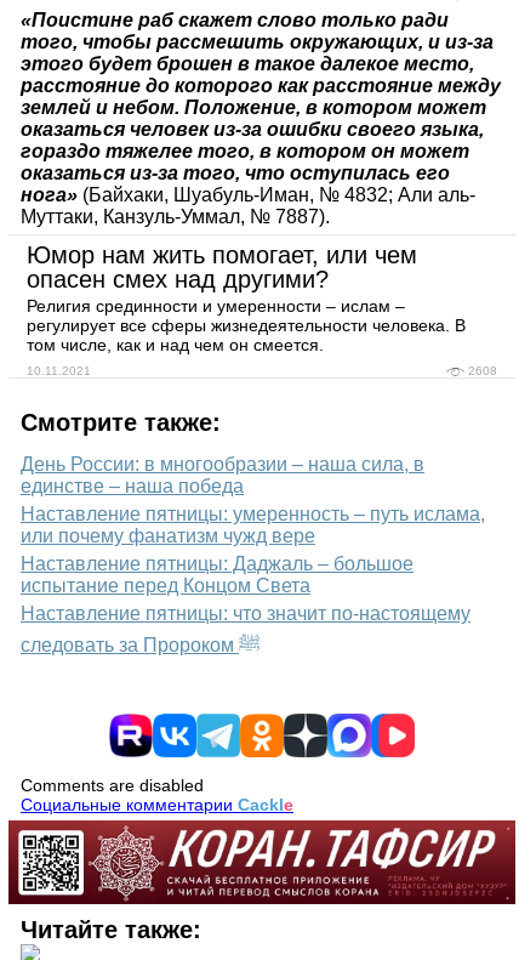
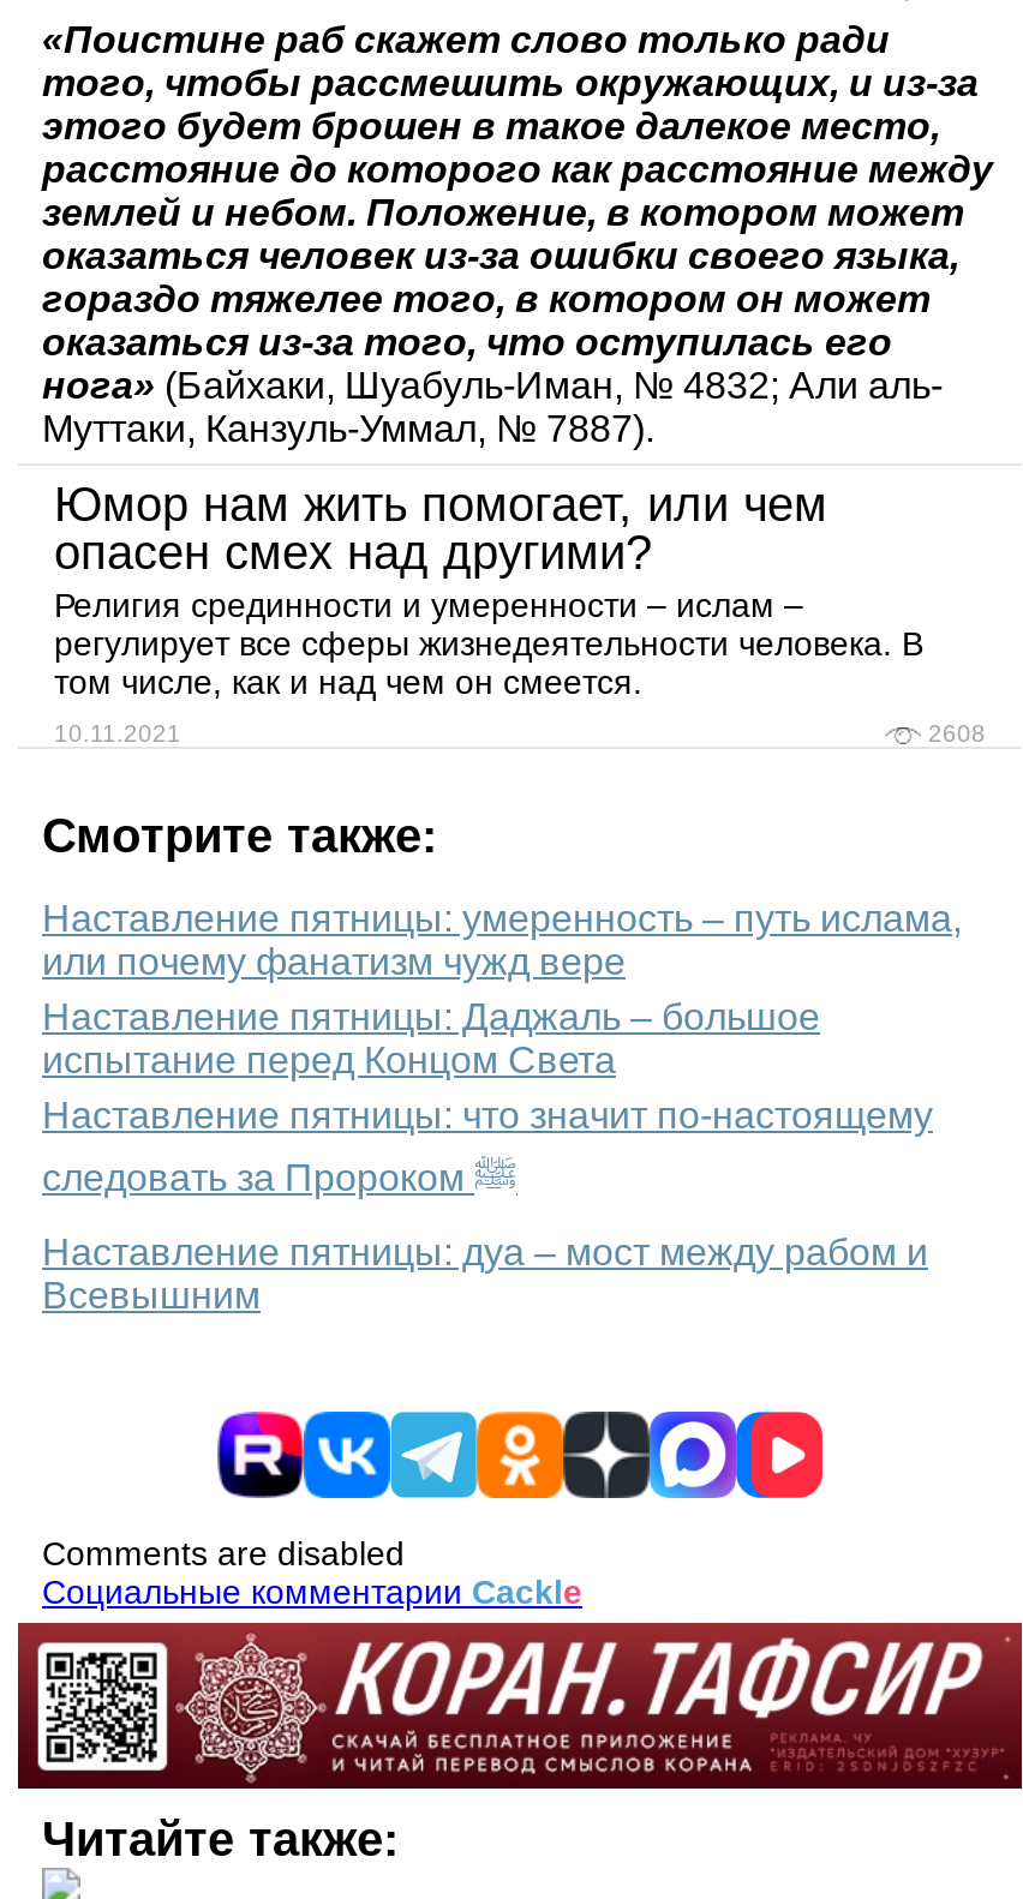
[21,454,424,496] День России: в многообразии – наша сила, в | единстве – наша победа -> none
moved [21,503,485,623] -> [42,897,962,1135]: Наставление пятницы: умеренность – путь ислама, | или почему фанатизм чужд вере | Наставление пятницы: Даджаль – большое | испытание перед Концом Света | Наставление пятницы: что значит по-настоящему
none -> [42,1231,928,1315] Наставление пятницы: дуа – мост между рабом и | Всевышним

